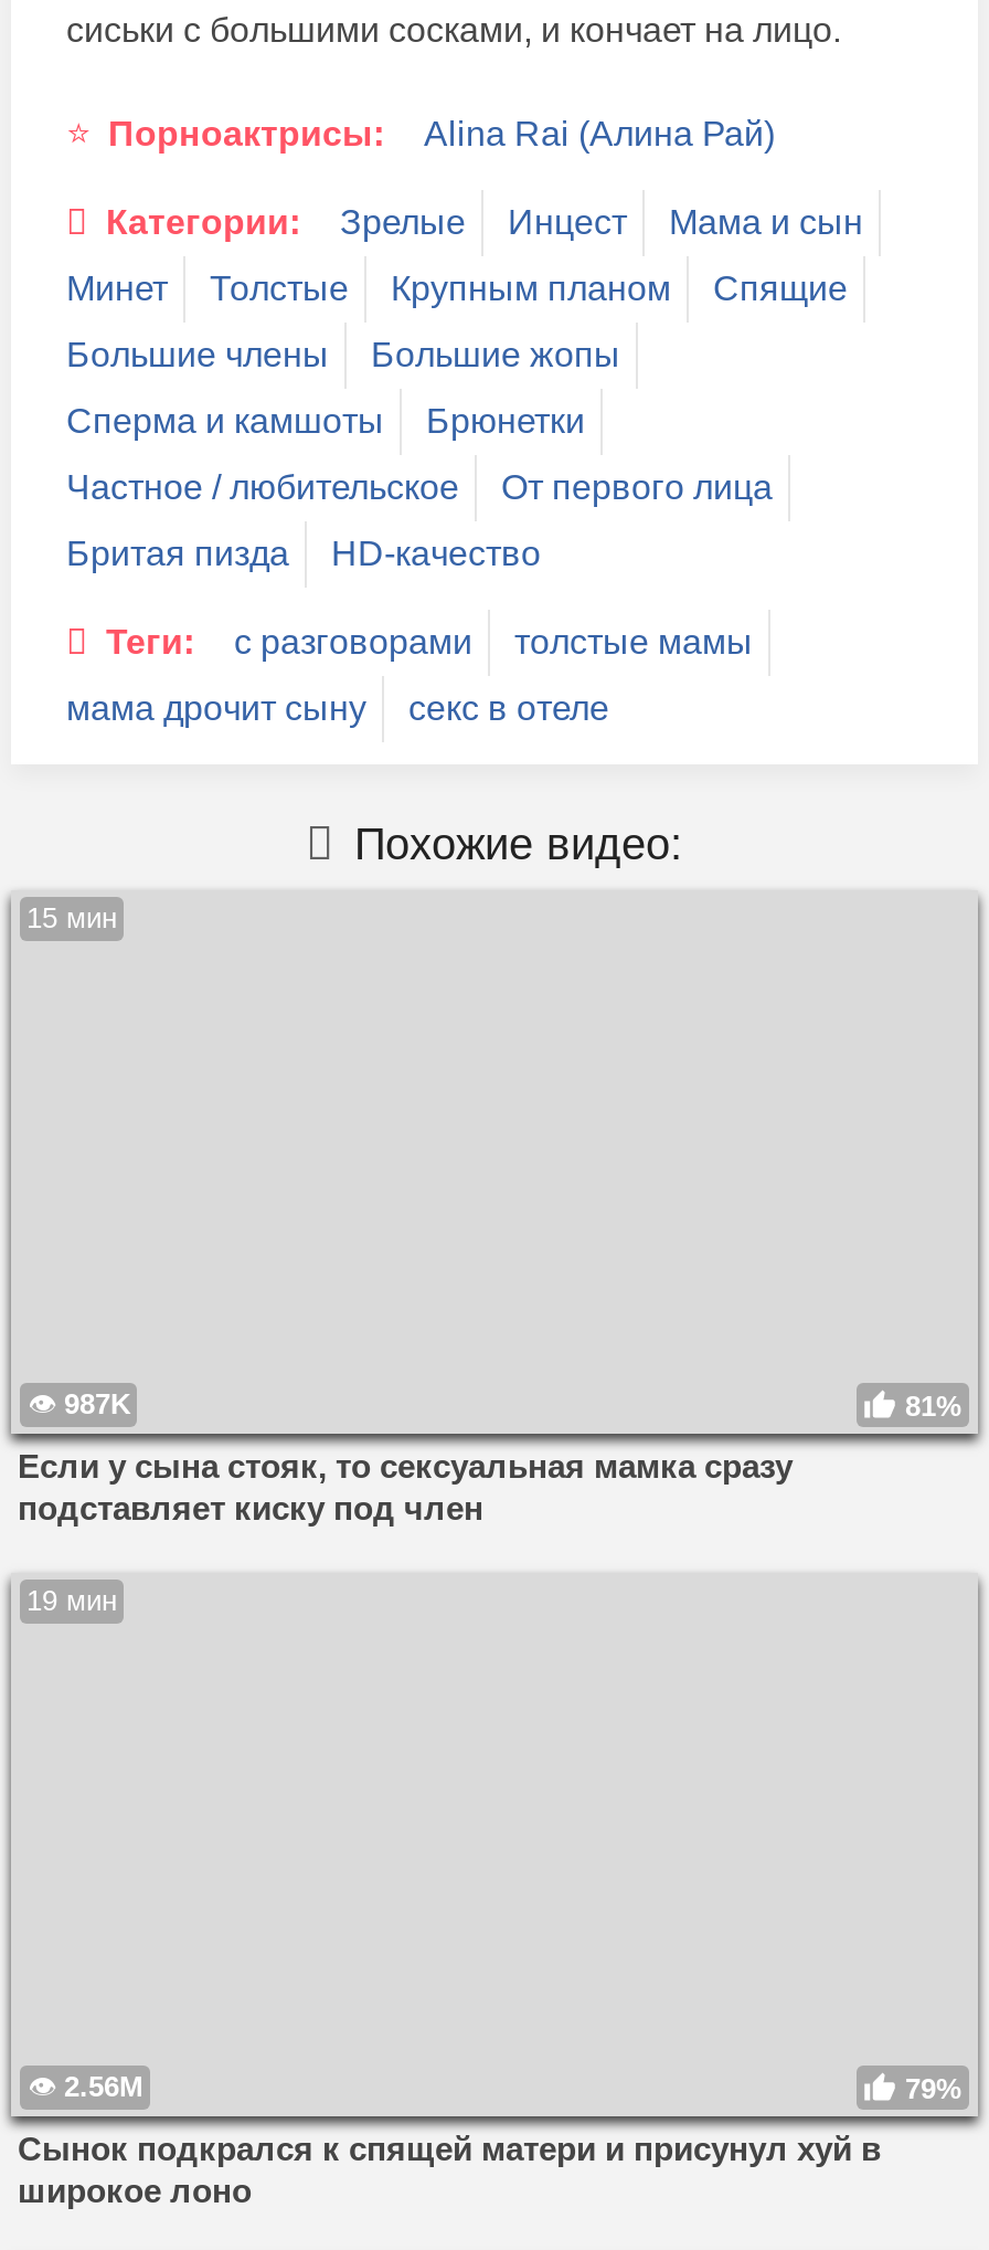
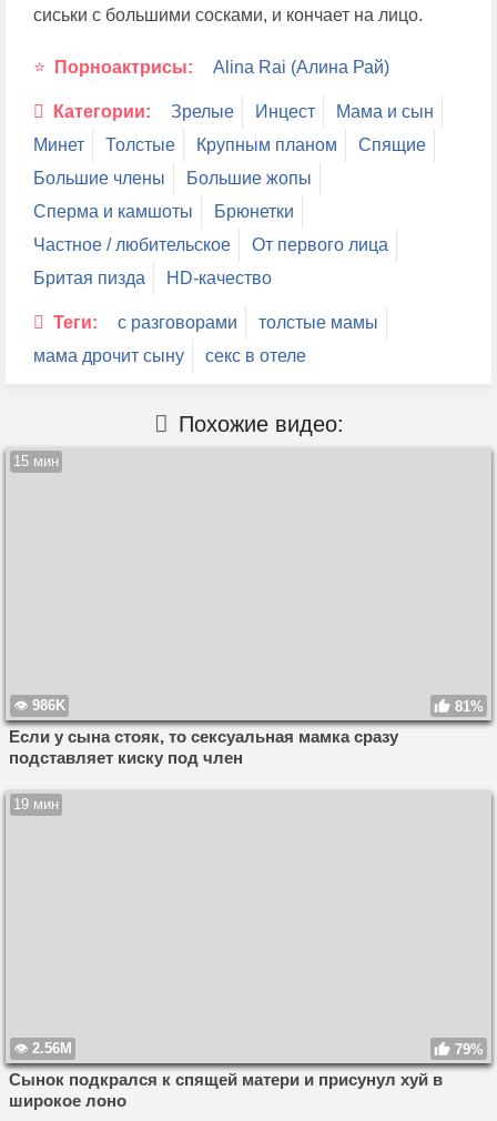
[64,1387,130,1420] 987K -> [32,697,65,714] 986K

